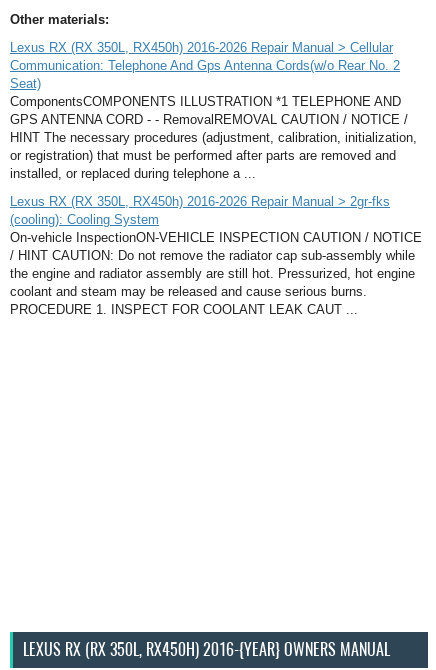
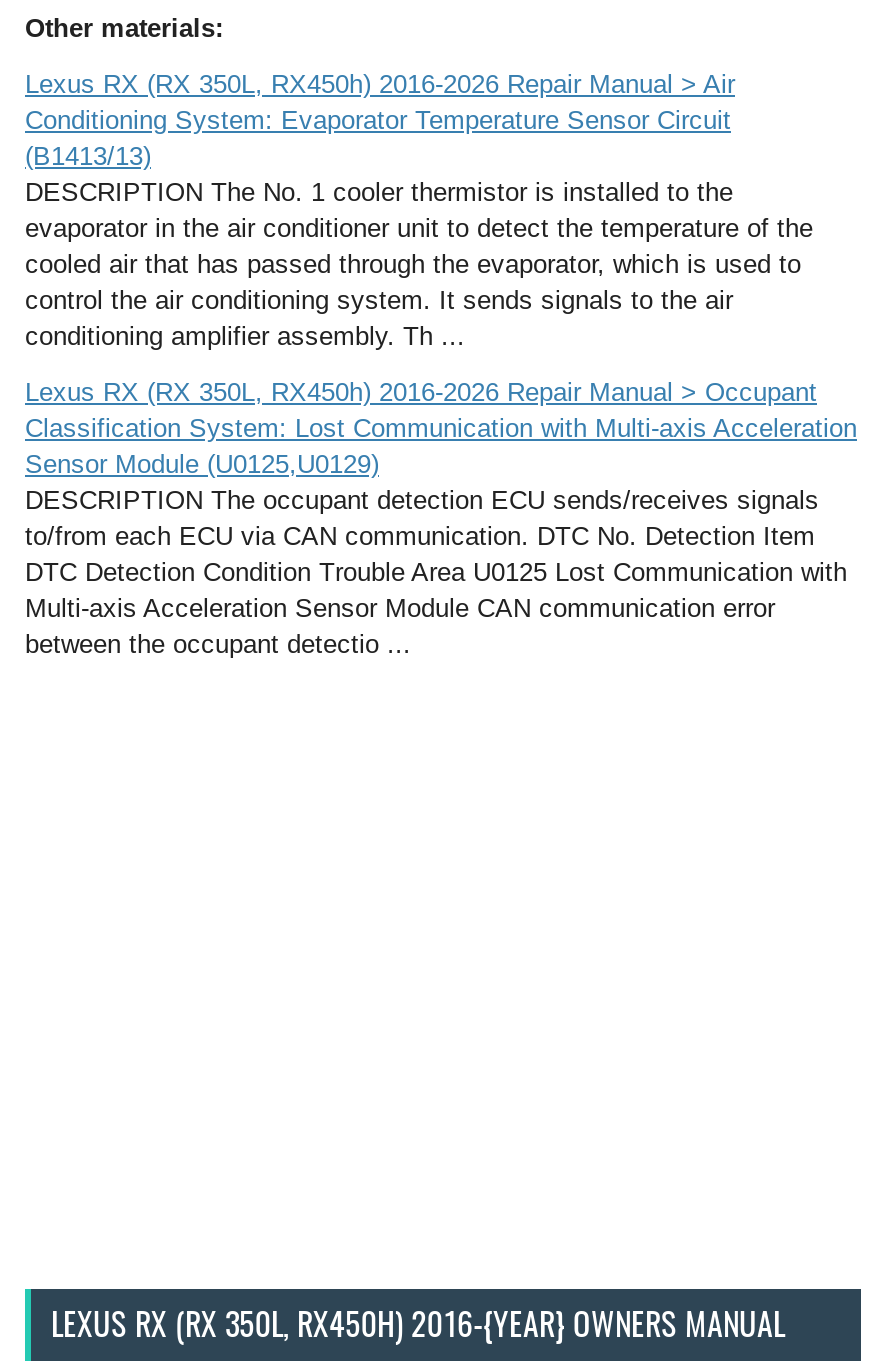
[10,40,417,181] Lexus RX (RX 350L, RX450h) 2016-2026 Repair Manual > Cellular | Communication: Telephone And Gps Antenna Cords(w/o Rear No. 2 | Seat) | ComponentsCOMPONENTS ILLUSTRATION *1 TELEPHONE AND | GPS ANTENNA CORD - - RemovalREMOVAL CAUTION / NOTICE / | HINT The necessary procedures (adjustment, calibration, initialization, | or registration) that must be performed after parts are removed and | installed, or replaced during telephone a ... -> [25,70,813,352] Lexus RX (RX 350L, RX450h) 2016-2026 Repair Manual > Air | Conditioning System: Evaporator Temperature Sensor Circuit | (B1413/13) | DESCRIPTION The No. 1 cooler thermistor is installed to the | evaporator in the air conditioner unit to detect the temperature of the | cooled air that has passed through the evaporator, which is used to | control the air conditioning system. It sends signals to the air | conditioning amplifier assembly. Th ...
[10,194,422,317] Lexus RX (RX 350L, RX450h) 2016-2026 Repair Manual > 2gr-fks | (cooling): Cooling System | On-vehicle InspectionON-VEHICLE INSPECTION CAUTION / NOTICE | / HINT CAUTION: Do not remove the radiator cap sub-assembly while | the engine and radiator assembly are still hot. Pressurized, hot engine | coolant and steam may be released and cause serious burns. | PROCEDURE 1. INSPECT FOR COOLANT LEAK CAUT ... -> [25,378,857,660] Lexus RX (RX 350L, RX450h) 2016-2026 Repair Manual > Occupant | Classification System: Lost Communication with Multi-axis Acceleration | Sensor Module (U0125,U0129) | DESCRIPTION The occupant detection ECU sends/receives signals | to/from each ECU via CAN communication. DTC No. Detection Item | DTC Detection Condition Trouble Area U0125 Lost Communication with | Multi-axis Acceleration Sensor Module CAN communication error | between the occupant detectio ...

